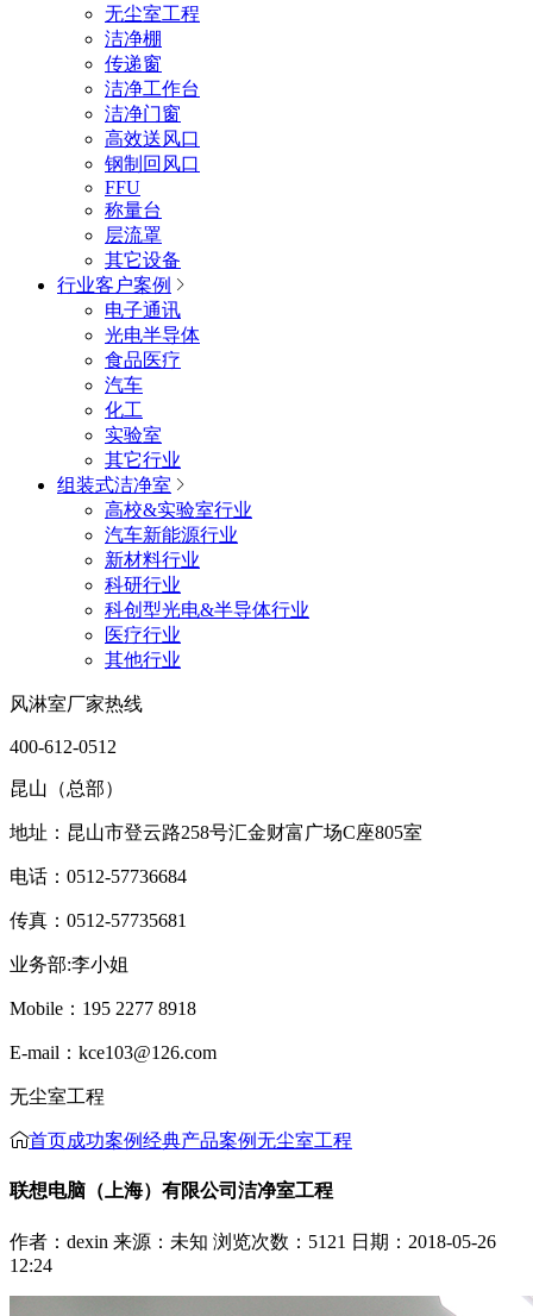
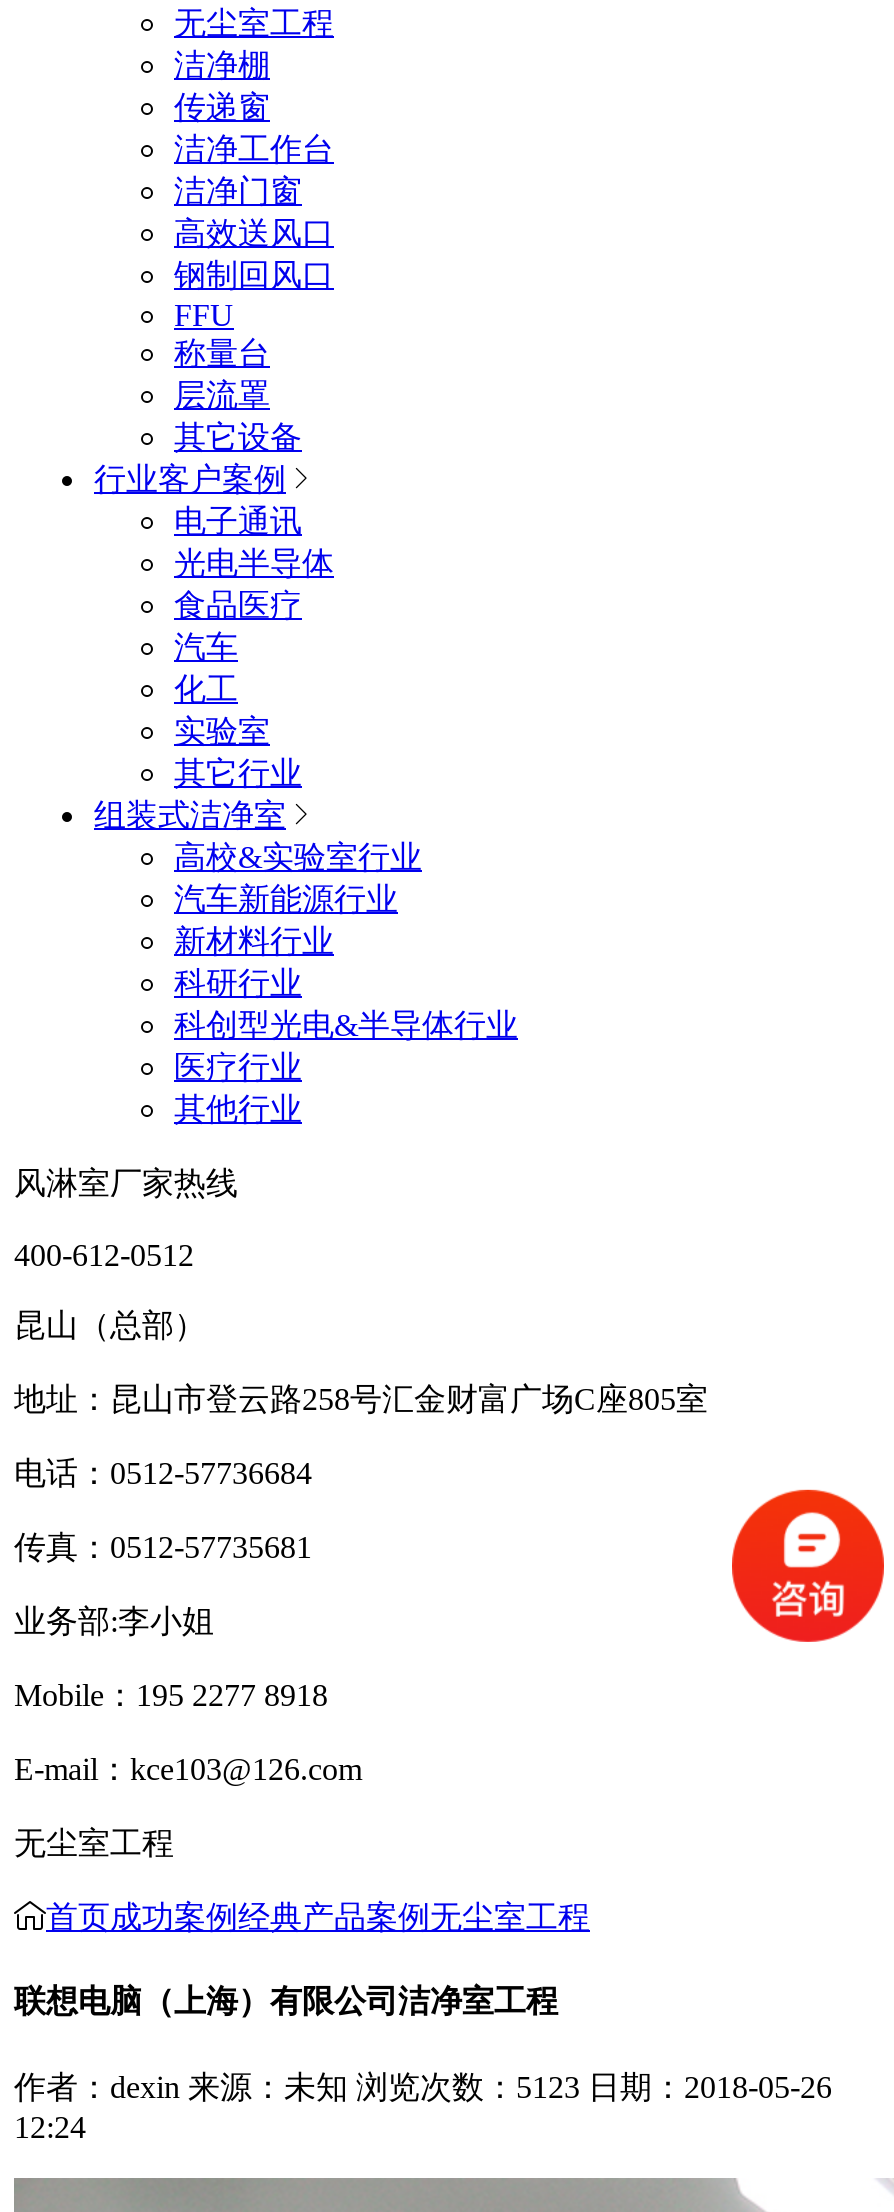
none -> [730,1488,886,1644] [image]
[10,1231,496,1251] 作者：dexin 来源：未知 浏览次数：5121 日期：2018-05-26 -> [14,2069,832,2103] 作者：dexin 来源：未知 浏览次数：5123 日期：2018-05-26

